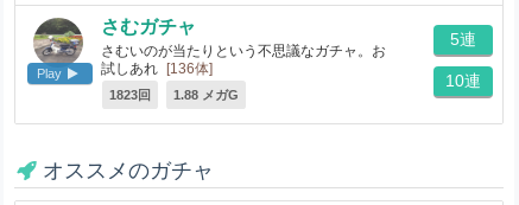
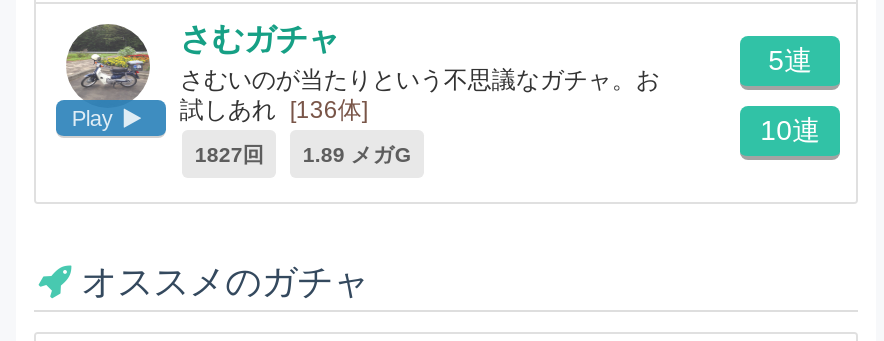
[110,88,151,102] 1823回 -> [195,142,265,166] 1827回
[174,88,239,102] 1.88 メガG -> [303,142,413,166] 1.89 メガG

